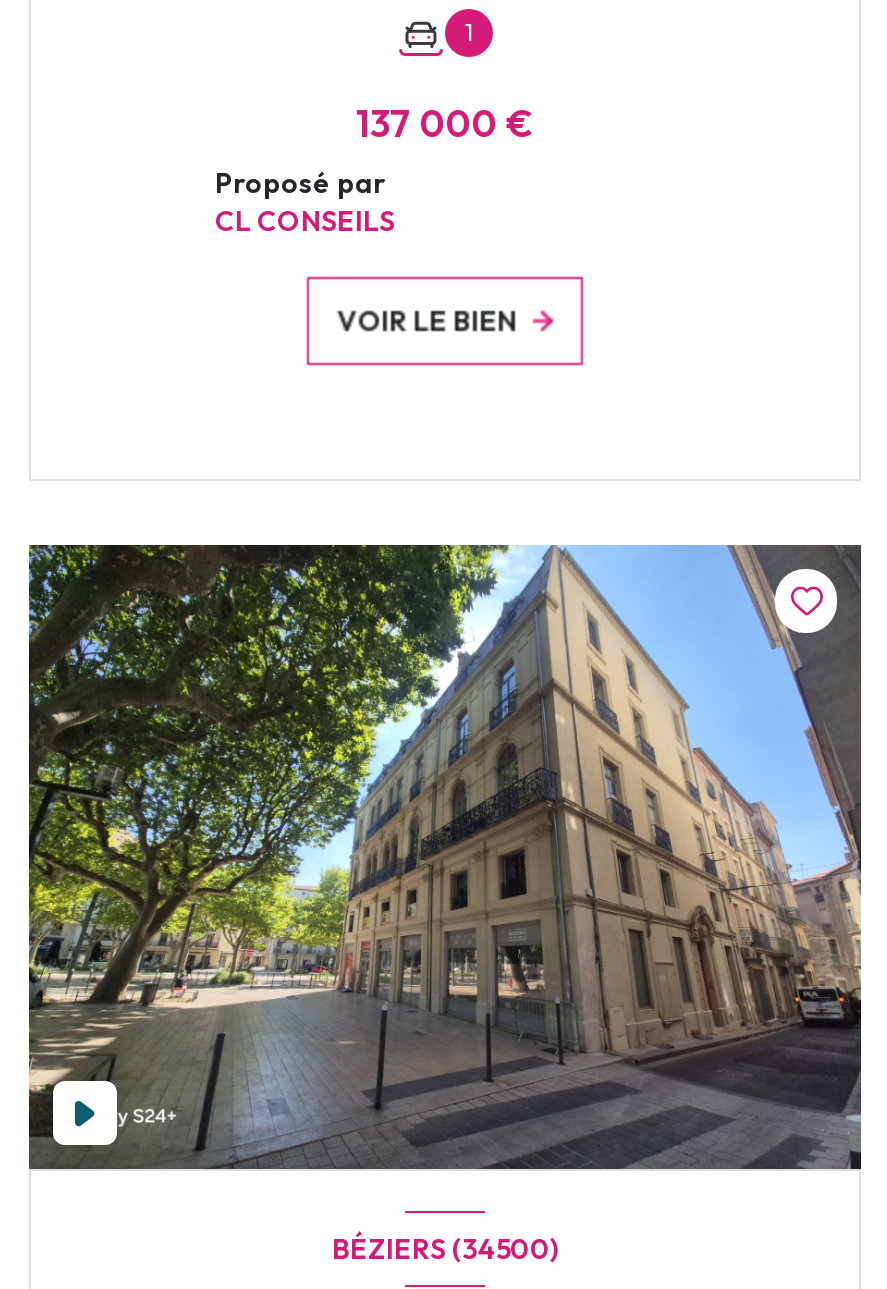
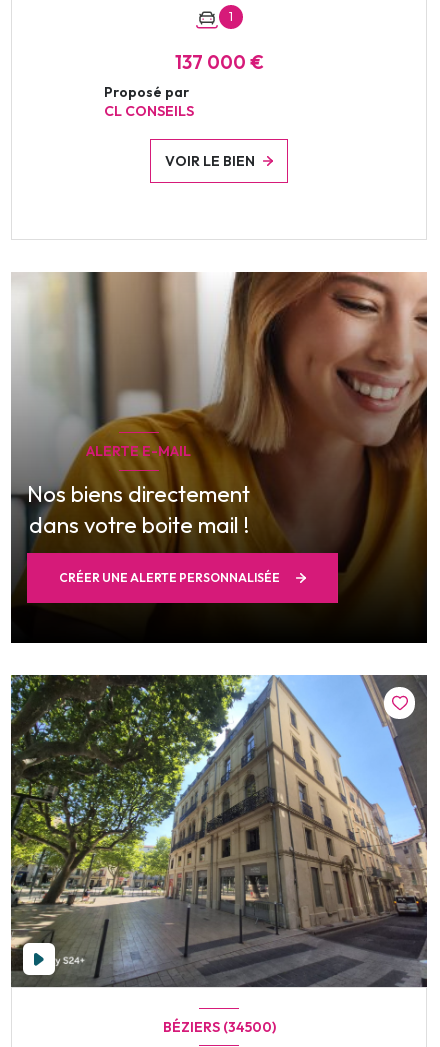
none -> [10,271,428,644] [image] | ALERTE E-MAIL | Nos biens directement | dans votre boite mail ! | CRÉER UNE ALERTE PERSONNALISÉE

